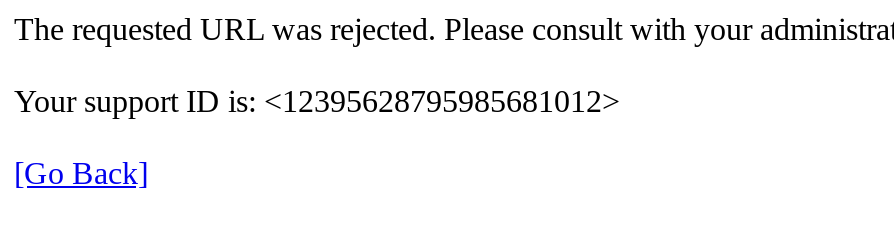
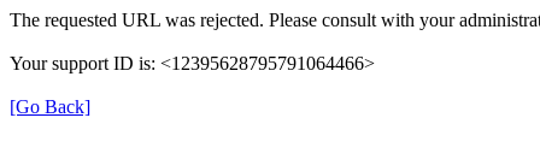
[14,84,620,118] Your support ID is: <12395628795985681012> -> [10,53,375,73] Your support ID is: <12395628795791064466>

